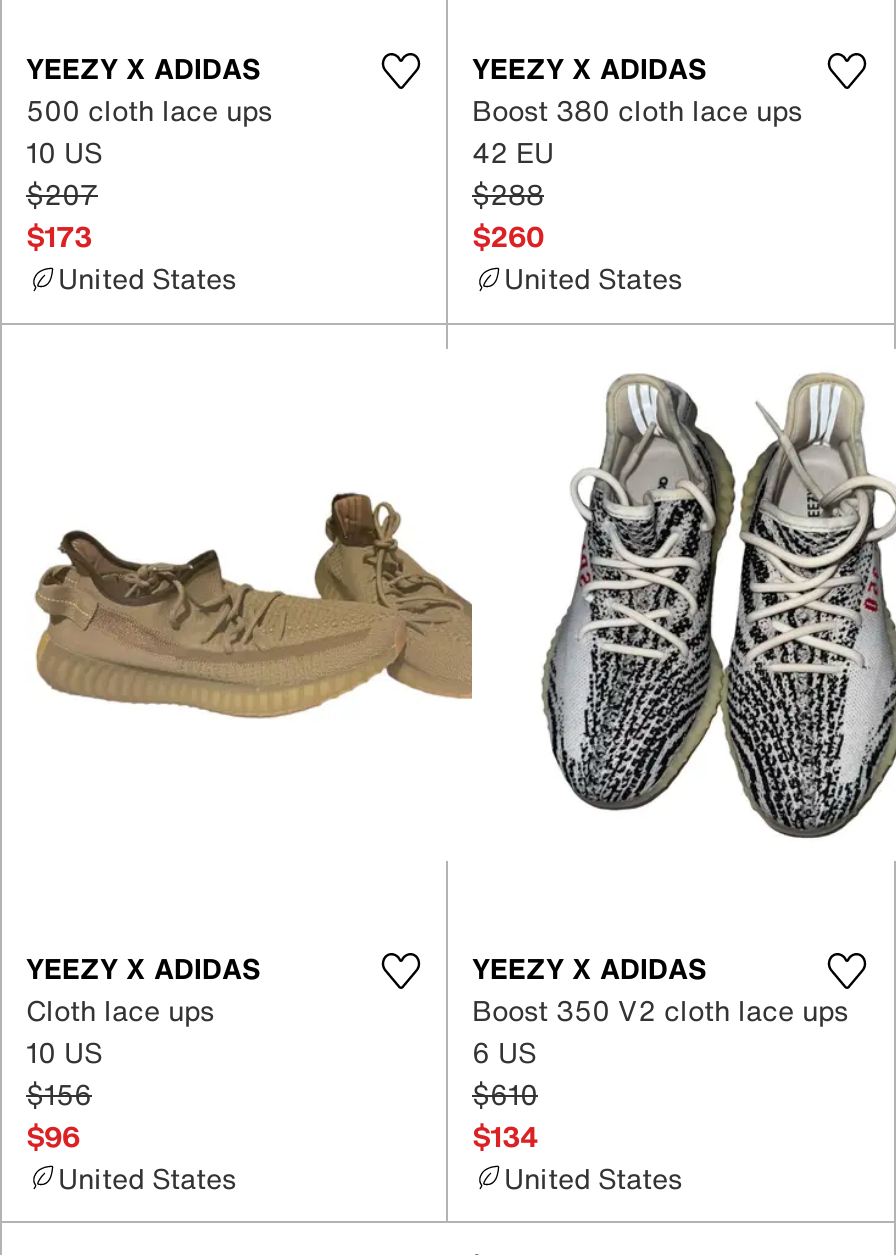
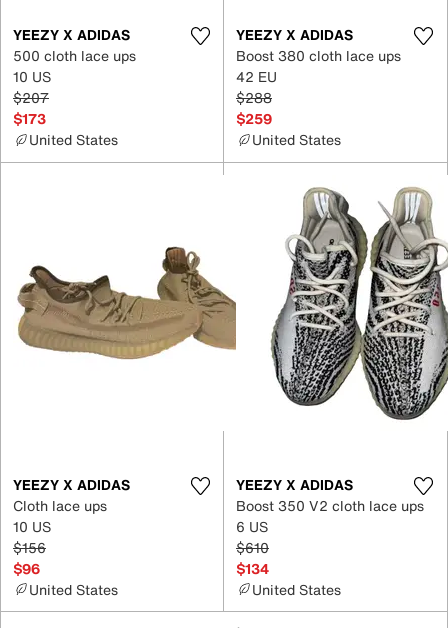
[472,215,544,257] $260 -> [236,108,272,129] $259

